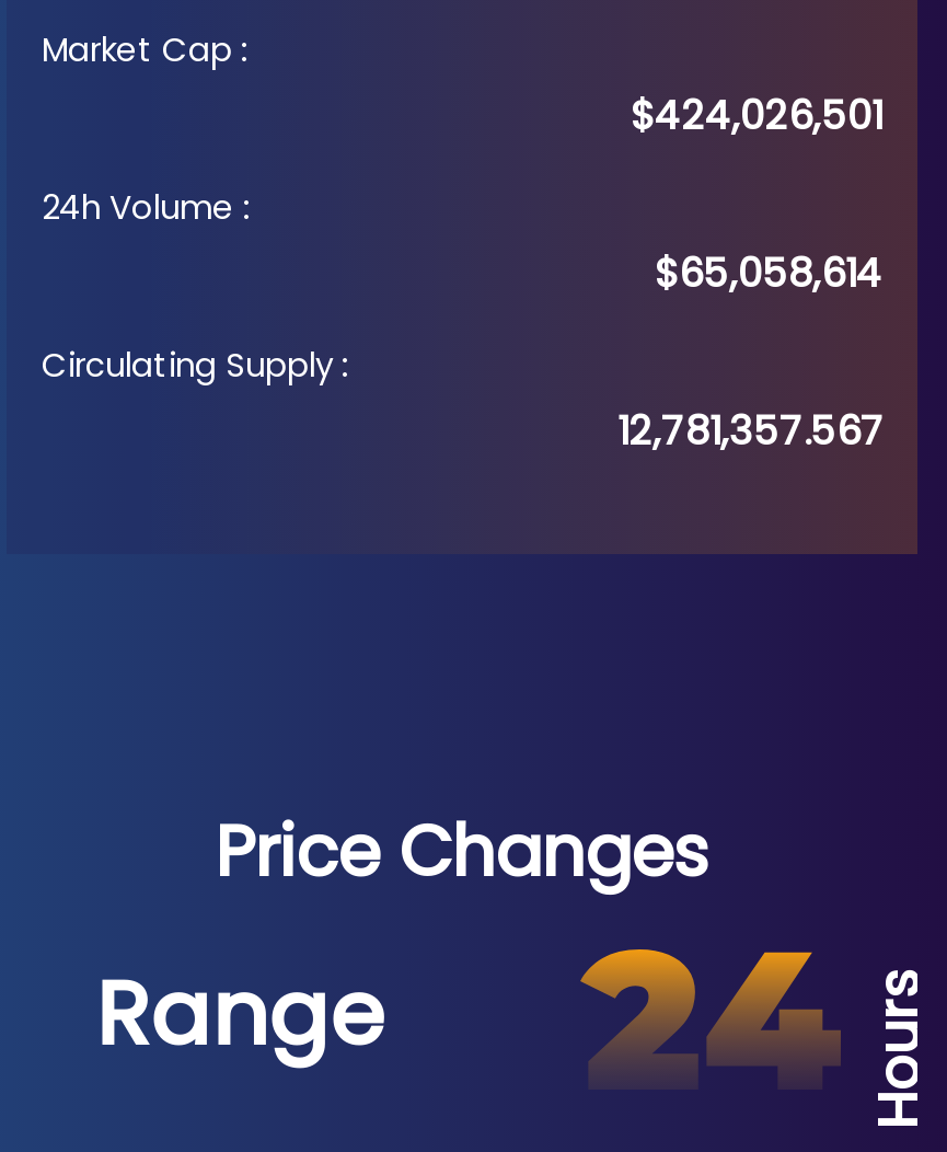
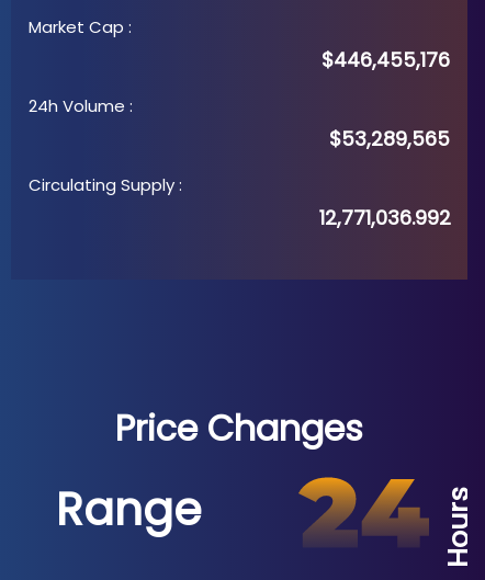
[631,88,882,142] $424,026,501 -> [322,46,450,73] $446,455,176
[655,245,882,300] $65,058,614 -> [329,125,450,152] $53,289,565
[617,403,885,458] 12,781,357.567 -> [319,204,451,231] 12,771,036.992

